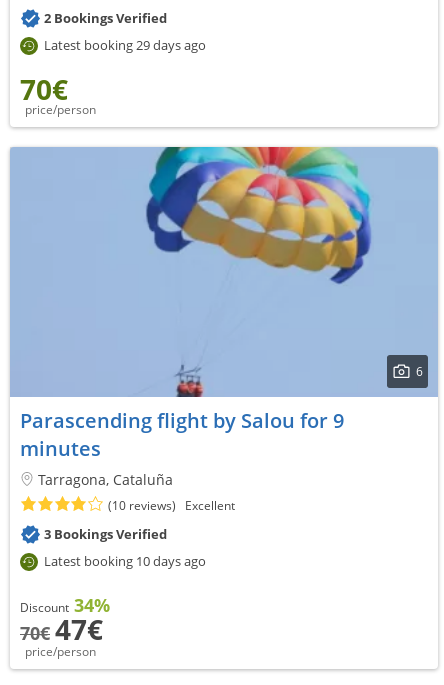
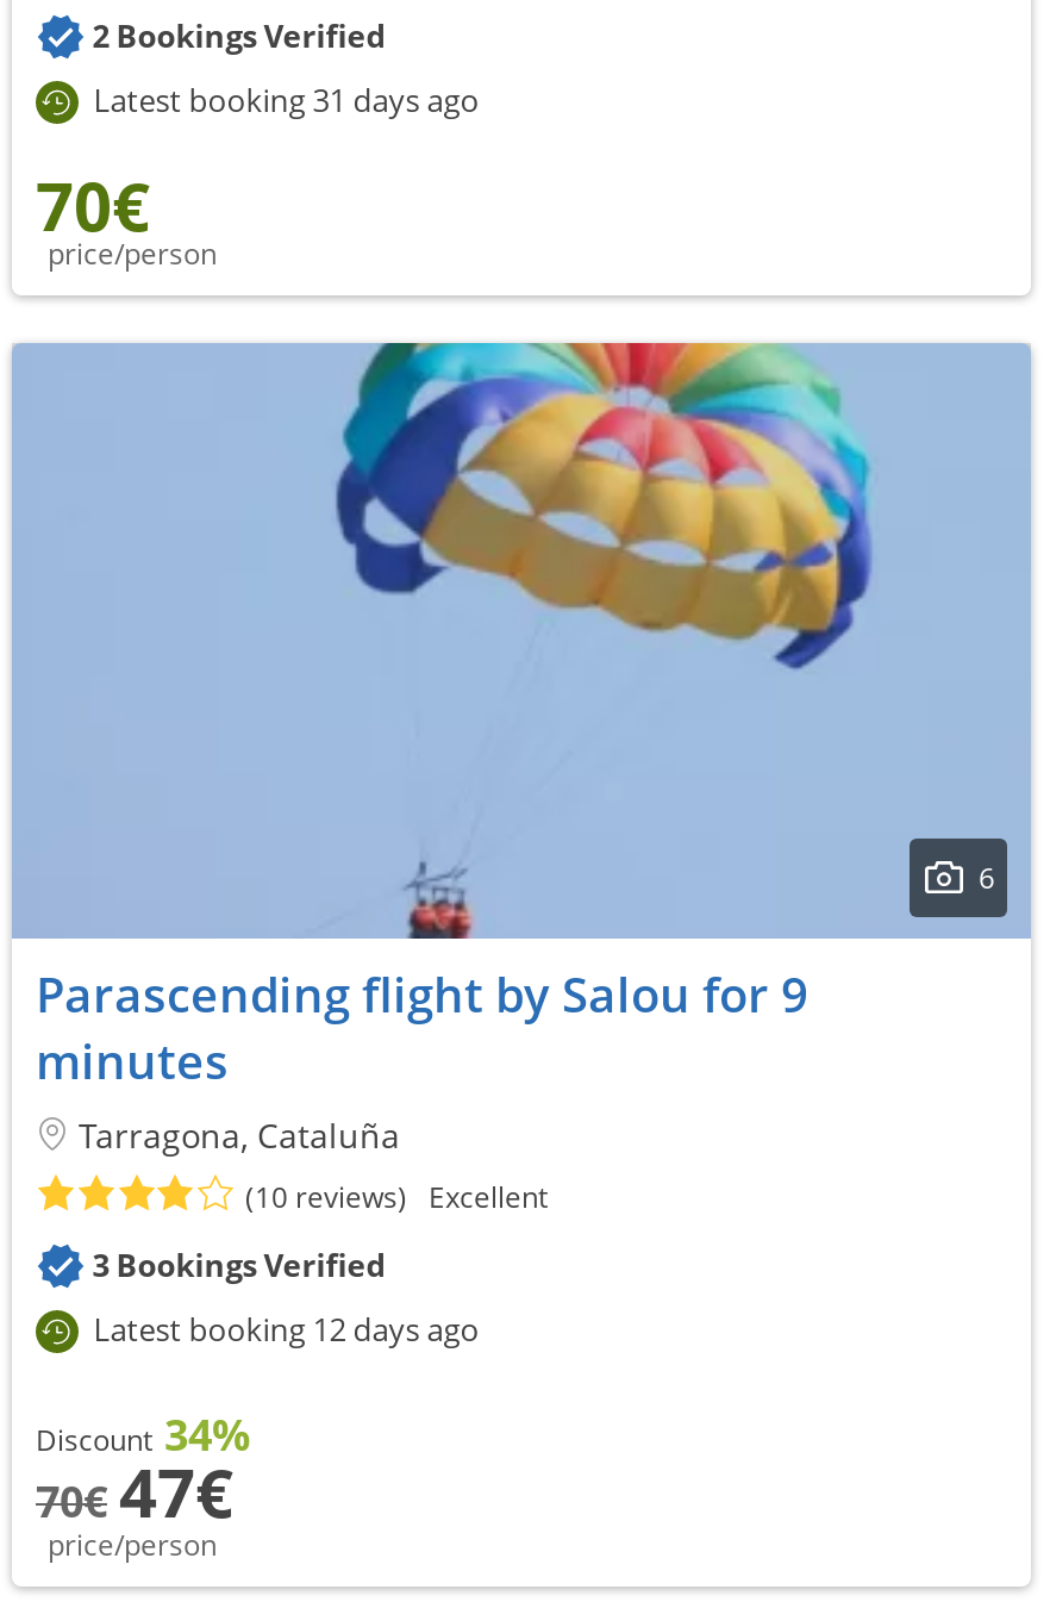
[44,36,206,54] Latest booking 29 days ago -> [93,79,479,122] Latest booking 31 days ago
[44,552,206,570] Latest booking 10 days ago -> [93,1308,479,1351] Latest booking 12 days ago

